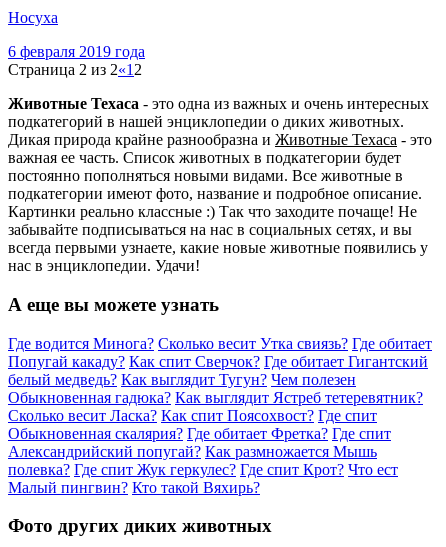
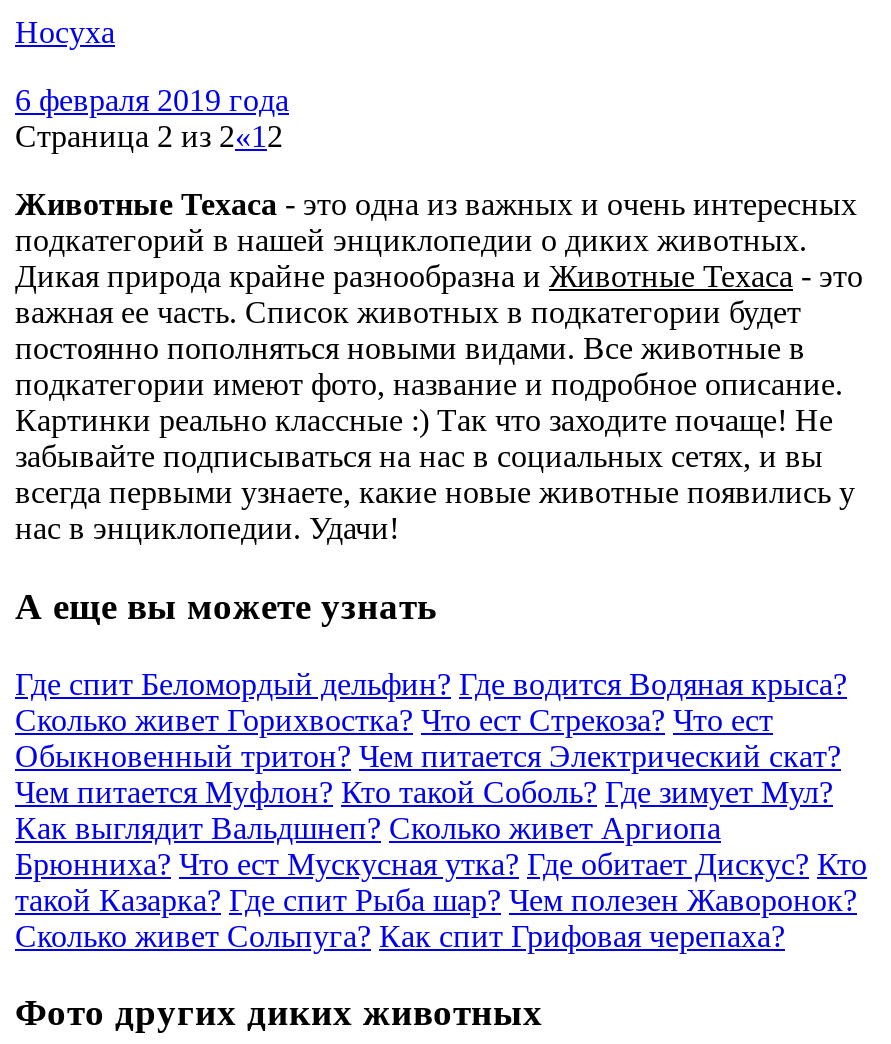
[8,334,432,495] Где водится Минога? Сколько весит Утка свиязь? Где обитает | Попугай какаду? Как спит Сверчок? Где обитает Гигантский | белый медведь? Как выглядит Тугун? Чем полезен | Обыкновенная гадюка? Как выглядит Ястреб тетеревятник? | Сколько весит Ласка? Как спит Поясохвост? Где спит | Обыкновенная скалярия? Где обитает Фретка? Где спит | Александрийский попугай? Как размножается Мышь | полевка? Где спит Жук геркулес? Где спит Крот? Что ест | Малый пингвин? Кто такой Вяхирь? -> [15,666,867,952] Где спит Беломордый дельфин? Где водится Водяная крыса? | Сколько живет Горихвостка? Что ест Стрекоза? Что ест | Обыкновенный тритон? Чем питается Электрический скат? | Чем питается Муфлон? Кто такой Соболь? Где зимует Мул? | Как выглядит Вальдшнеп? Сколько живет Аргиопа | Брюнниха? Что ест Мускусная утка? Где обитает Дискус? Кто | такой Казарка? Где спит Рыба шар? Чем полезен Жаворонок? | Сколько живет Сольпуга? Как спит Грифовая черепаха?

